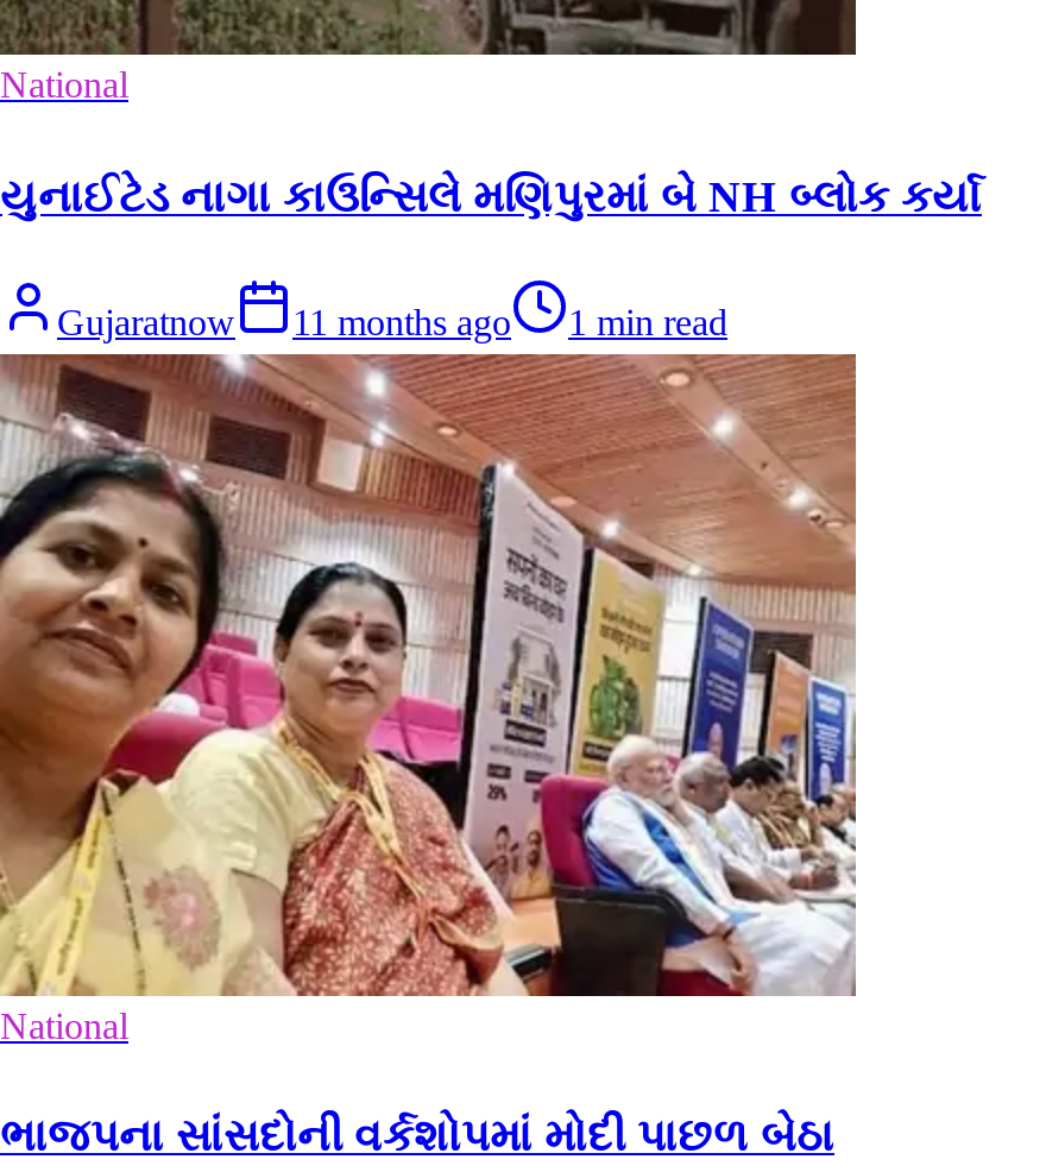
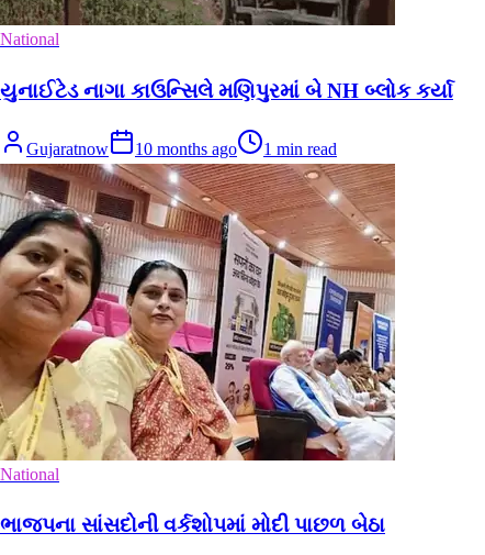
[57,301,727,341] Gujaratnow 11 months ago 1 min read -> [26,139,337,158] Gujaratnow 10 months ago 1 min read

